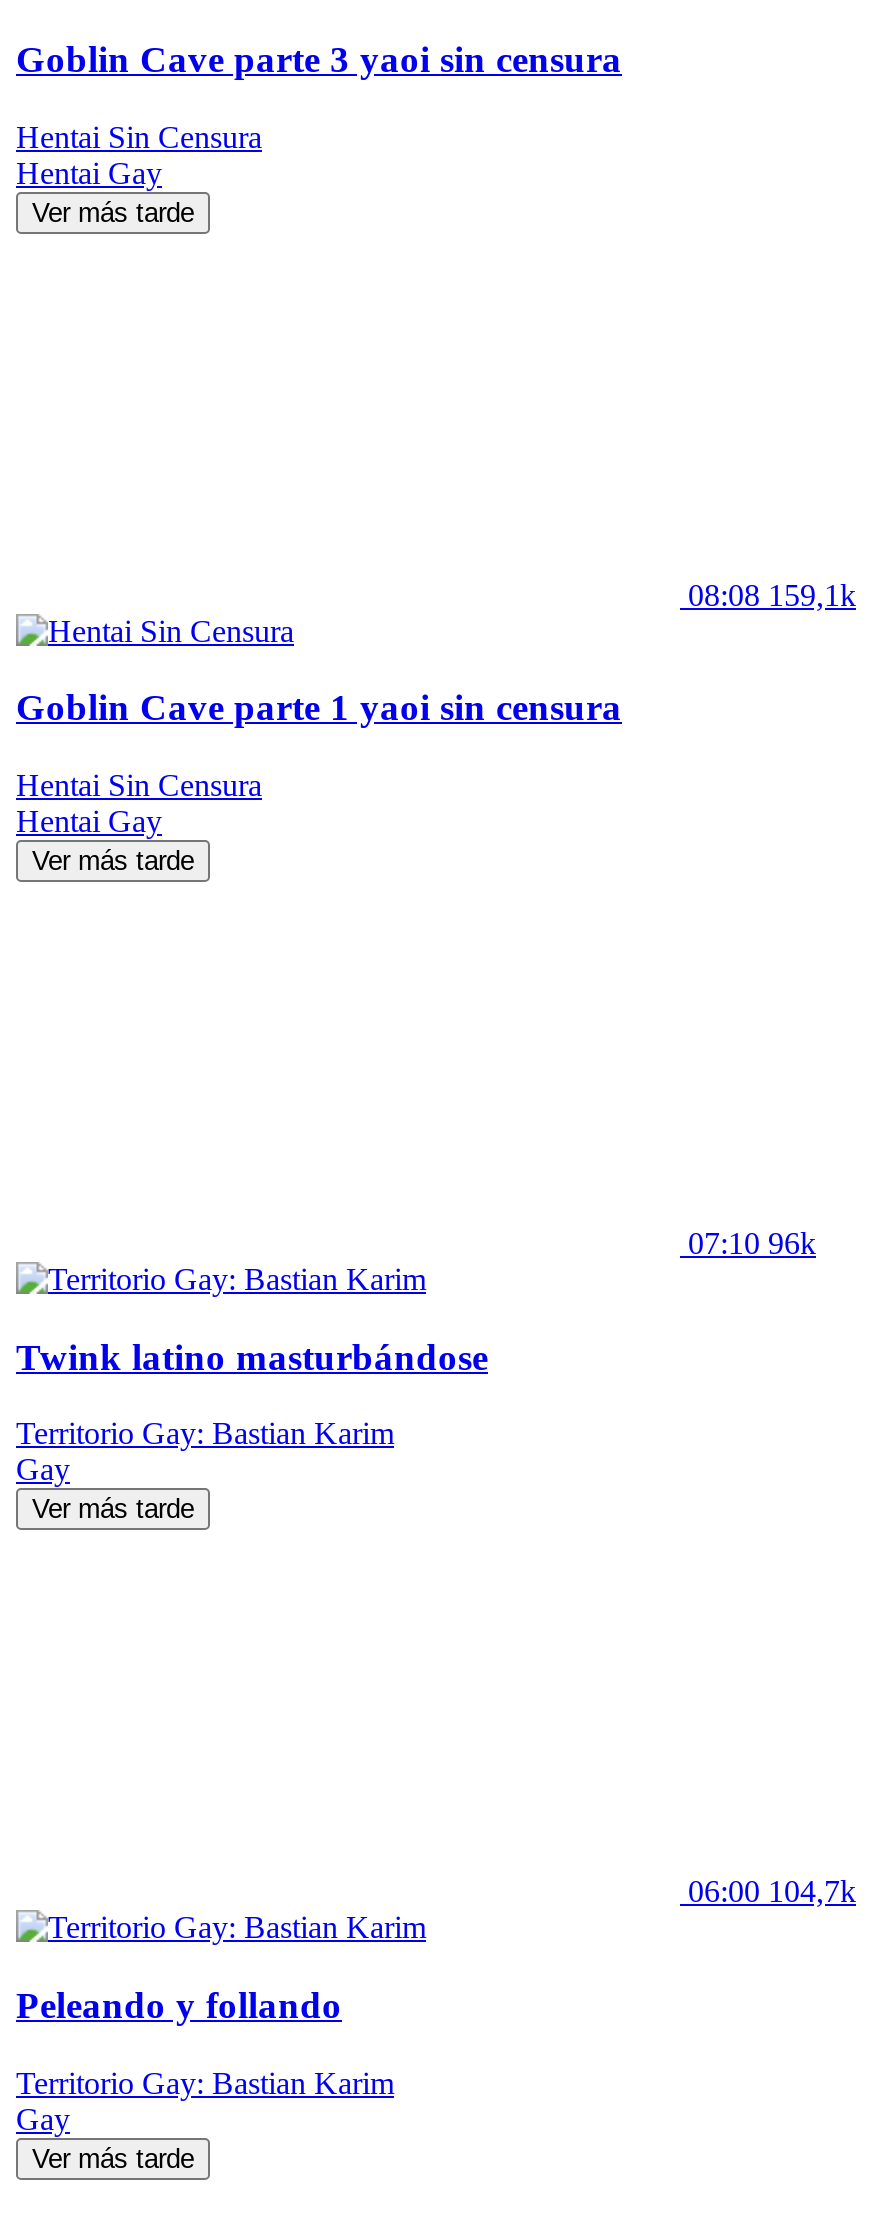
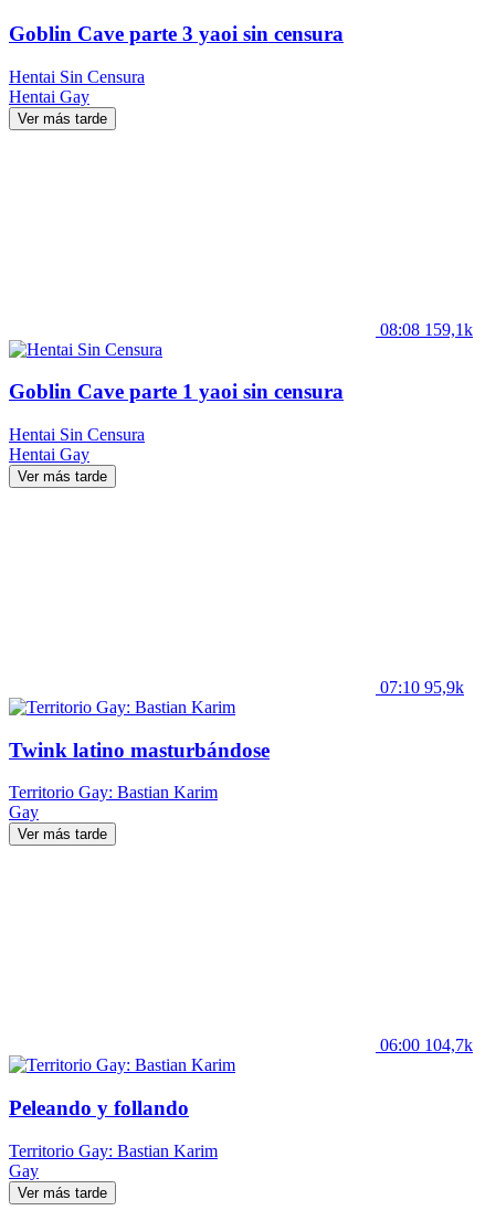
[688,1226,816,1260] 07:10 96k -> [380,678,464,697] 07:10 95,9k

